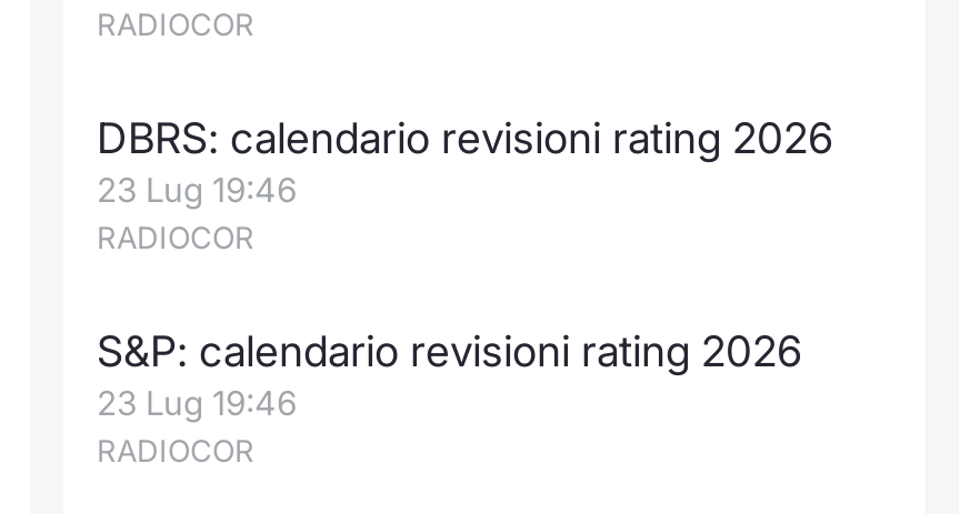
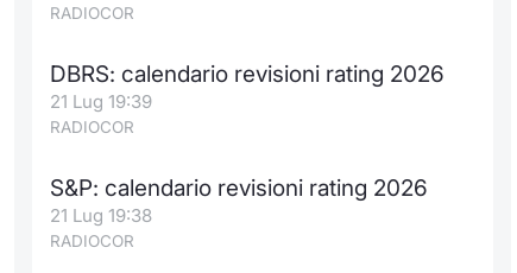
[97,169,297,211] 23 Lug 19:46 -> [50,90,152,113] 21 Lug 19:39
[97,382,297,424] 23 Lug 19:46 -> [50,204,152,227] 21 Lug 19:38

